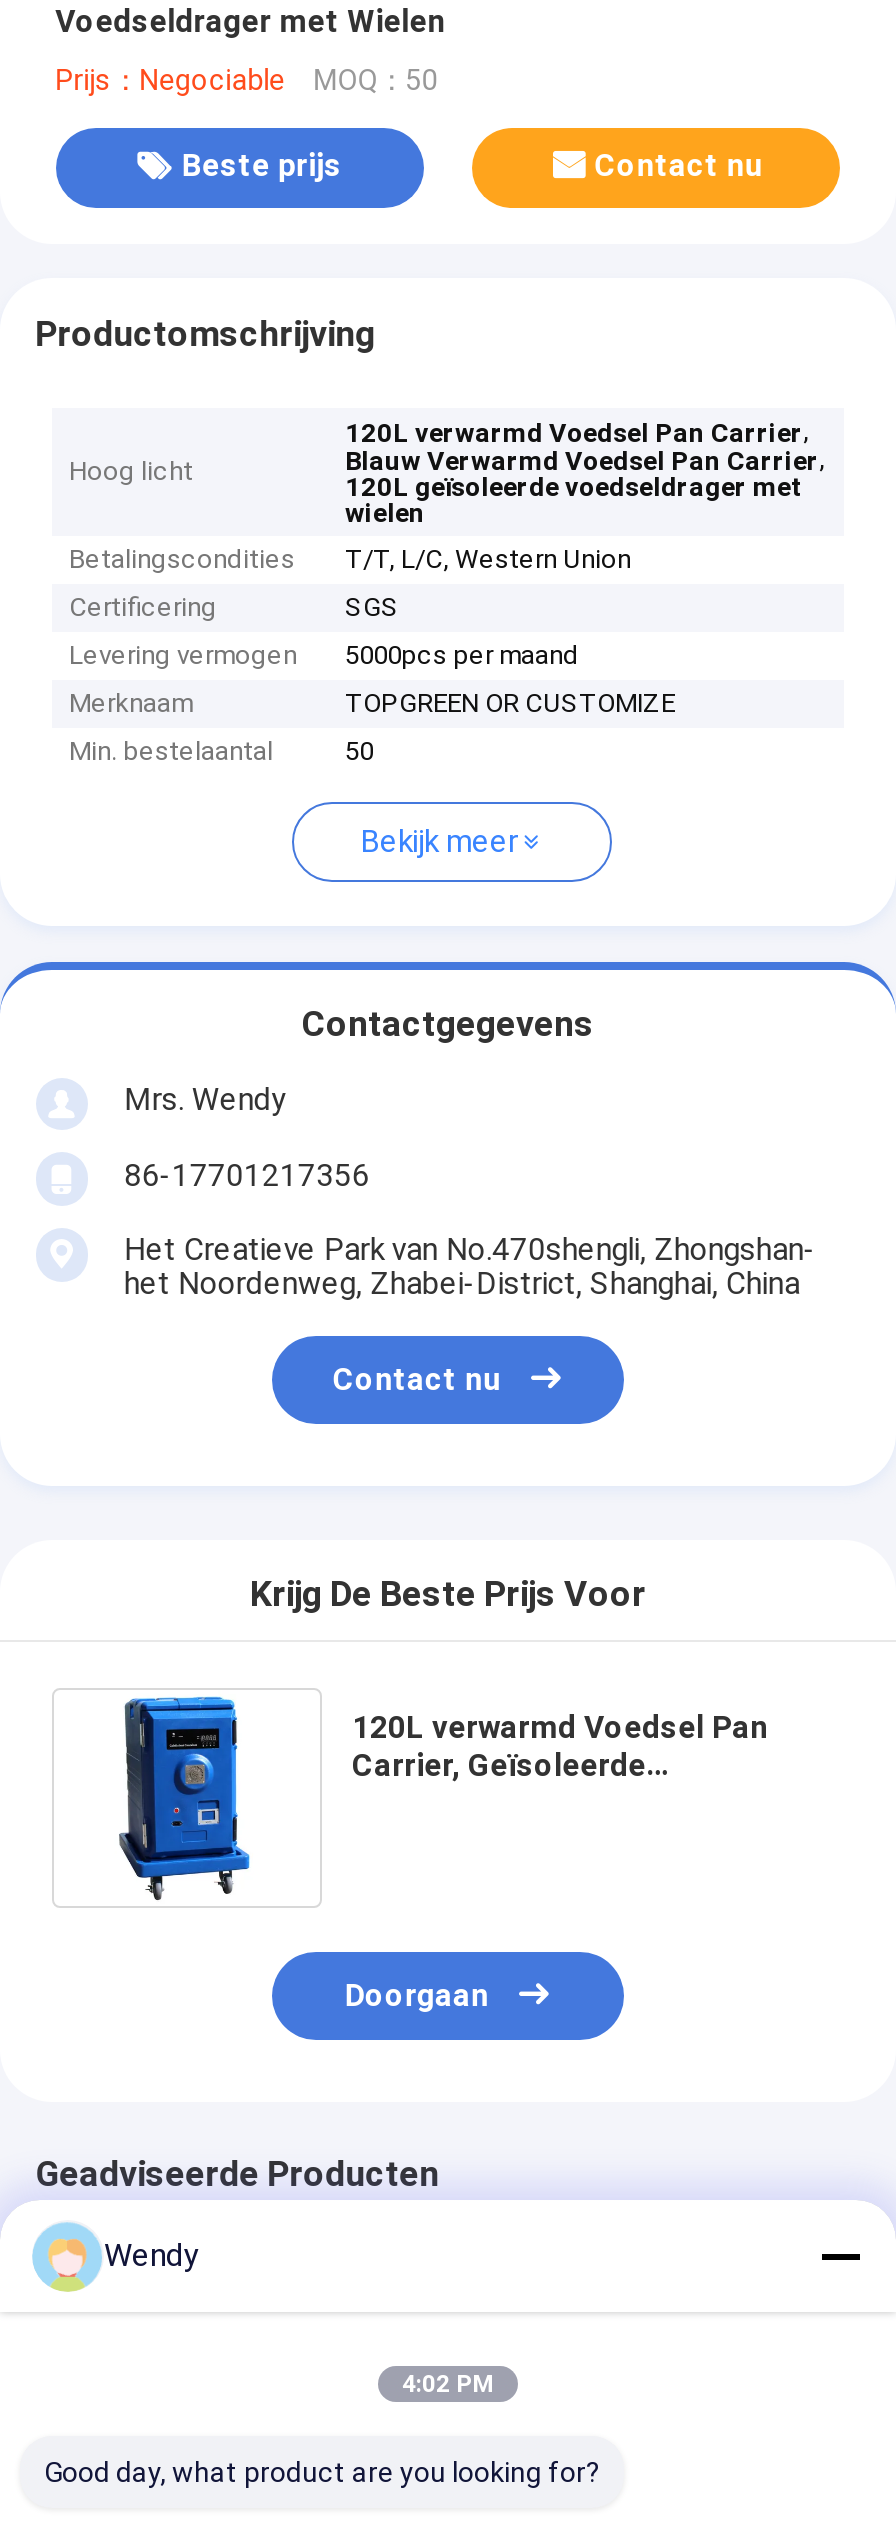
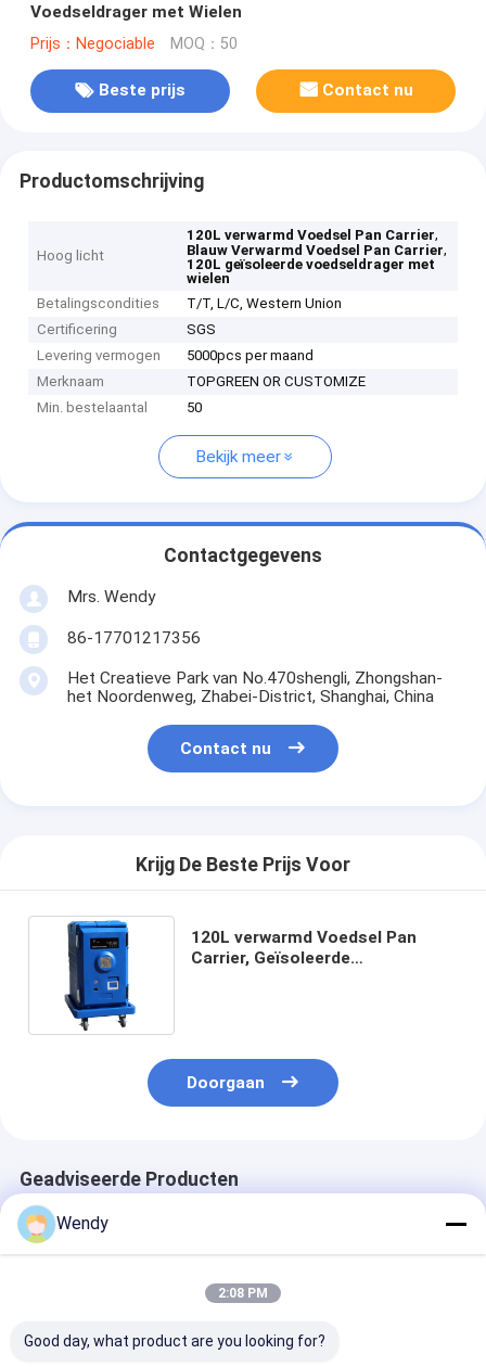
[402,2370,494,2398] 4:02 PM -> [218,1286,268,1301] 2:08 PM

